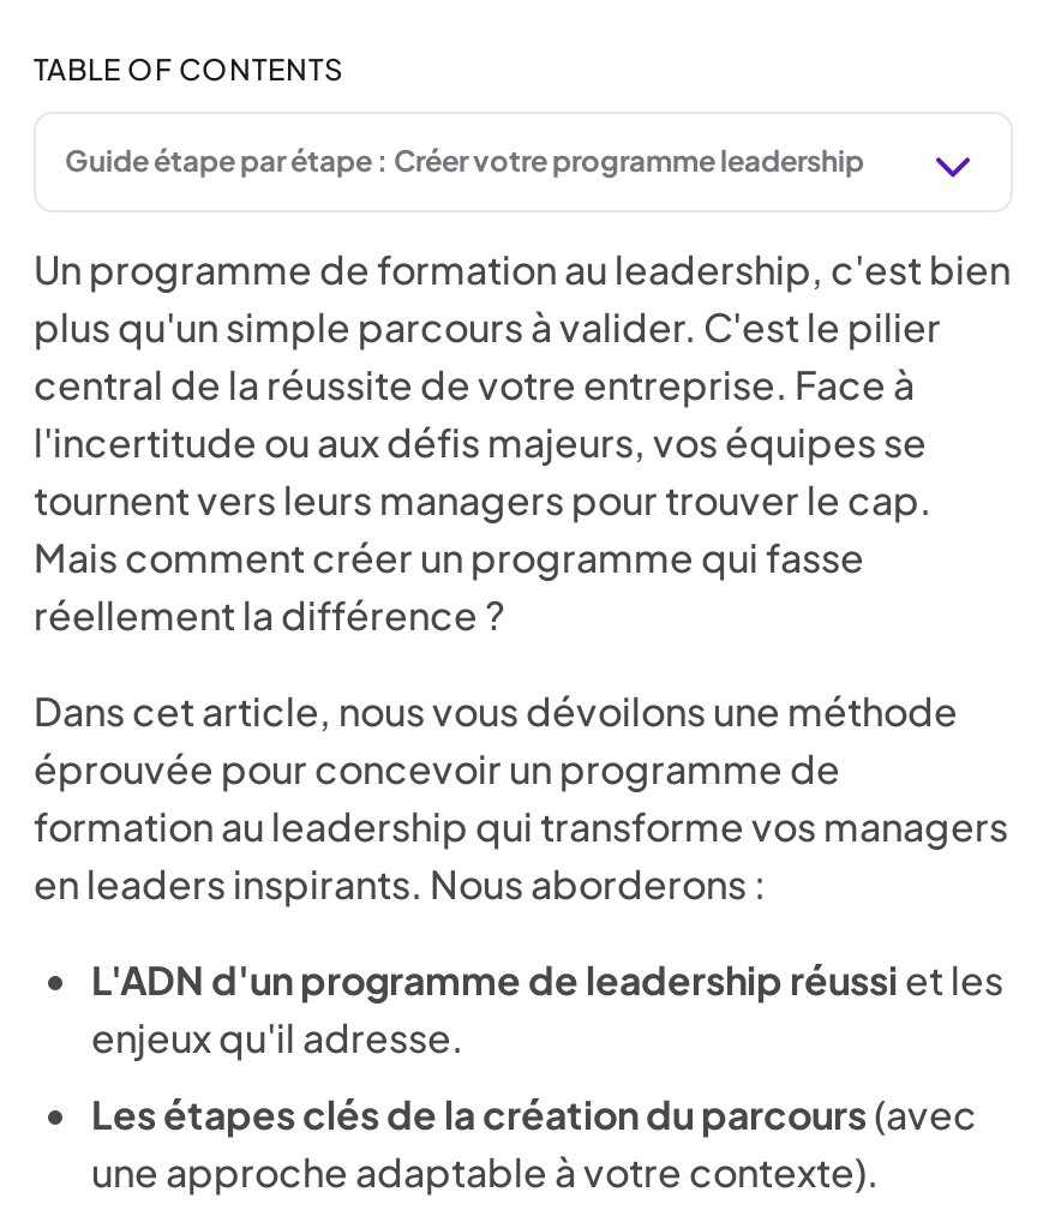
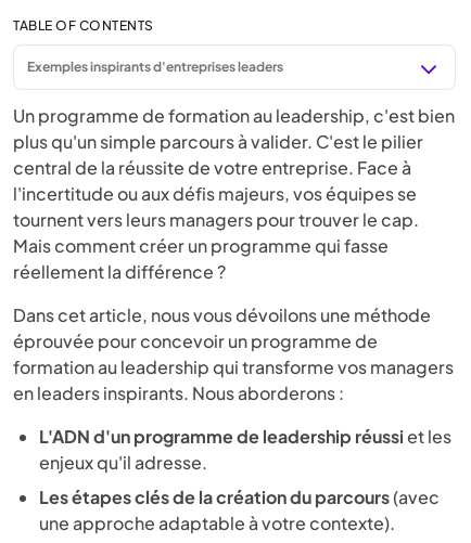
[65,143,864,179] Guide étape par étape : Créer votre programme leadership -> [27,59,283,75] Exemples inspirants d'entreprises leaders

